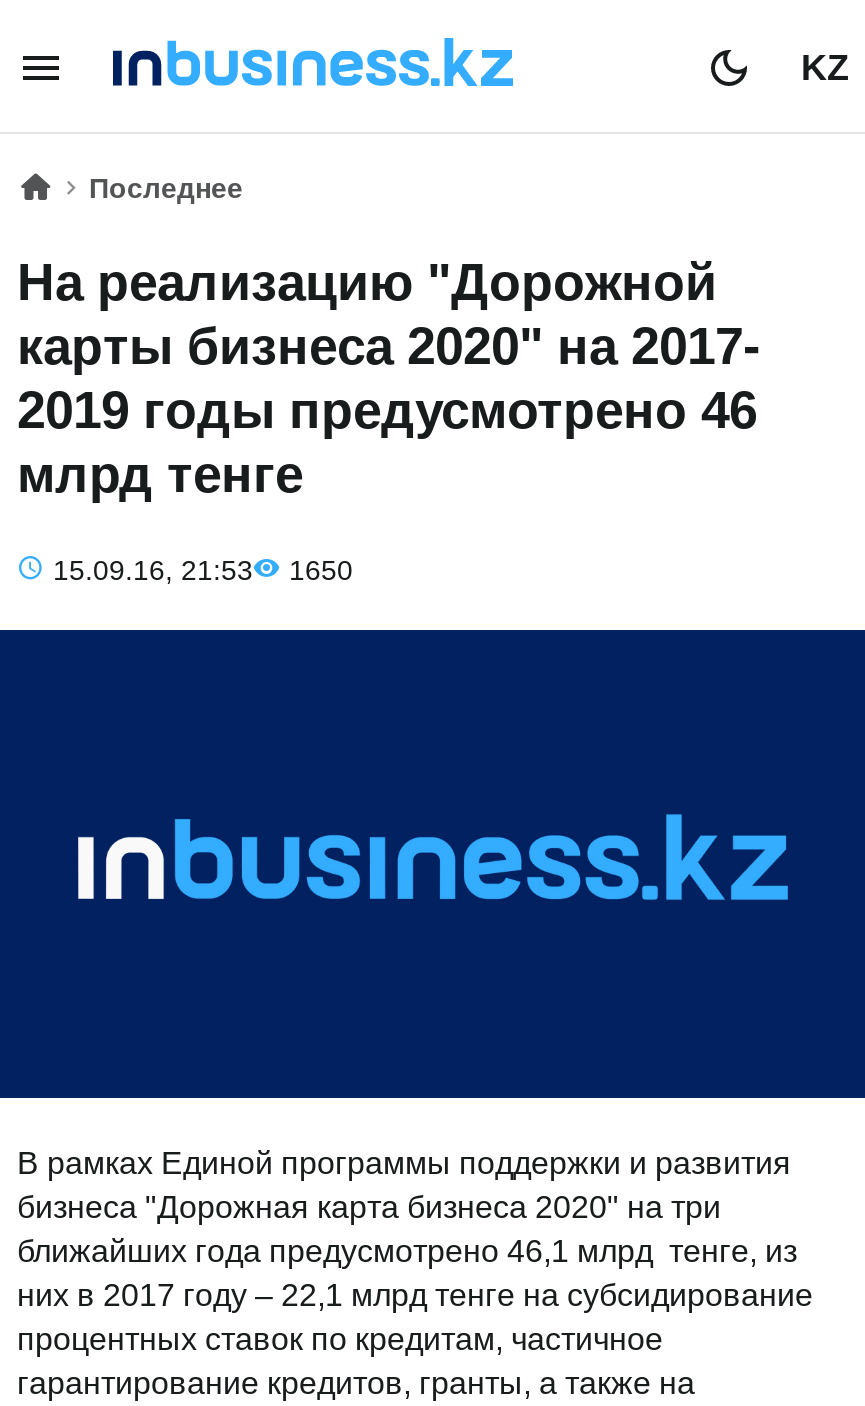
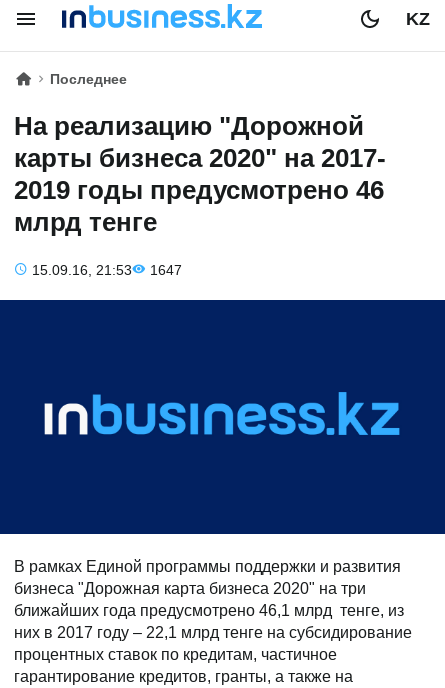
[53,554,353,586] 15.09.16, 21:53 1650 -> [32,262,182,278] 15.09.16, 21:53 1647

